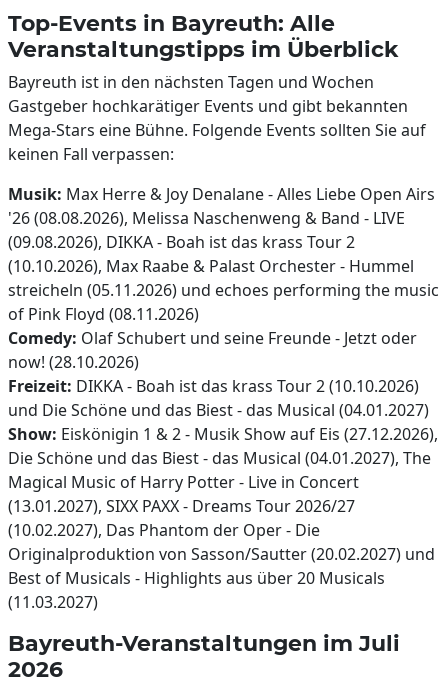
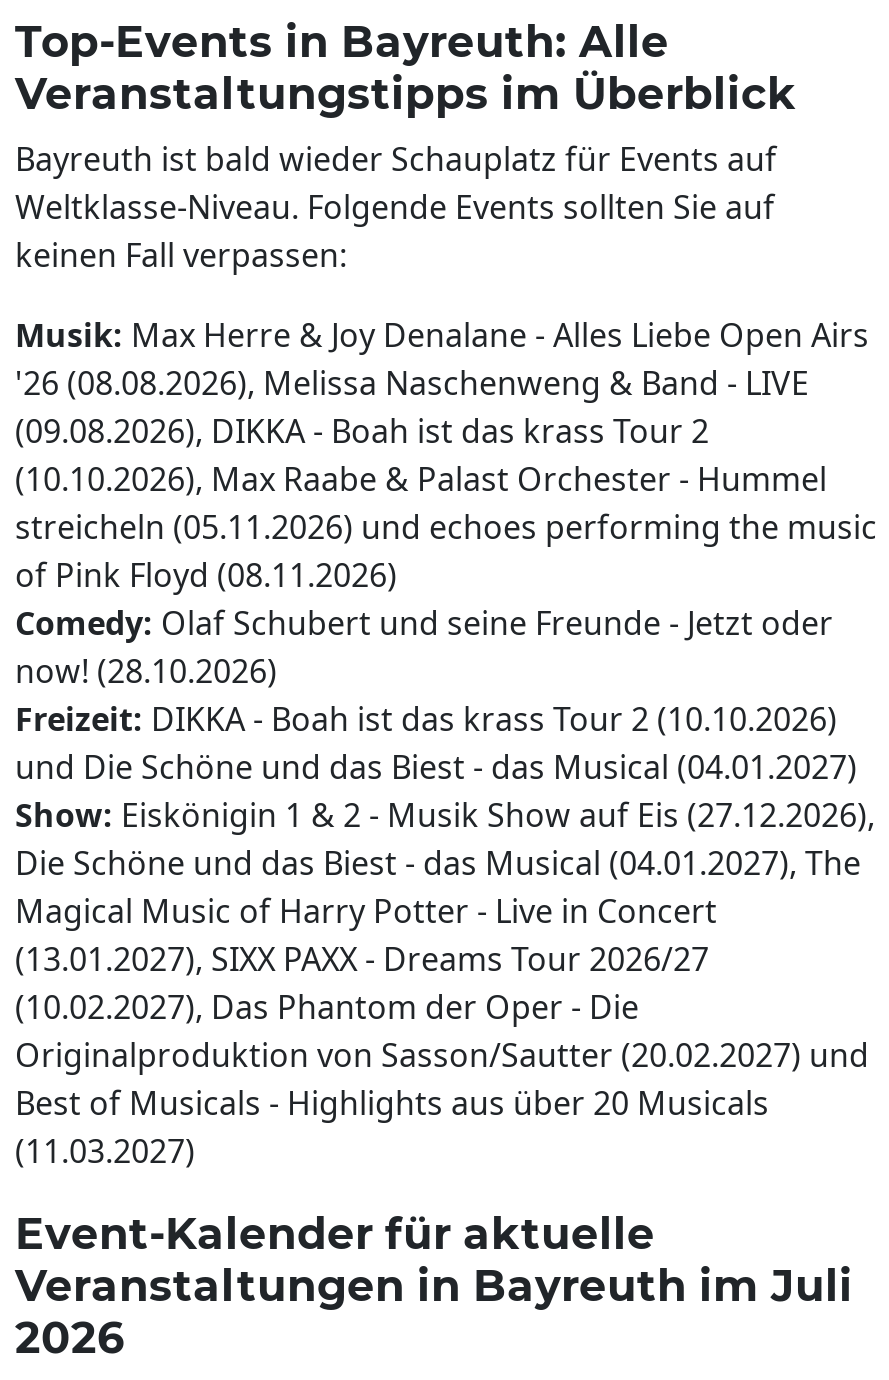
[8,71,426,141] Bayreuth ist in den nächsten Tagen und Wochen | Gastgeber hochkarätiger Events und gibt bekannten | Mega-Stars eine Bühne. Folgende Events sollten Sie auf -> [15,137,777,229] Bayreuth ist bald wieder Schauplatz für Events auf | Weltklasse-Niveau. Folgende Events sollten Sie auf
moved [8,143,439,613] -> [15,233,877,1173]: keinen Fall verpassen: | Musik: Max Herre & Joy Denalane - Alles Liebe Open Airs | '26 (08.08.2026), Melissa Naschenweng & Band - LIVE | ... | Best of Musicals - Highlights aus über 20 Musicals | (11.03.2027)
[8,630,400,656] Bayreuth-Veranstaltungen im Juli -> [15,1207,853,1311] Event-Kalender für aktuelle | Veranstaltungen in Bayreuth im Juli

